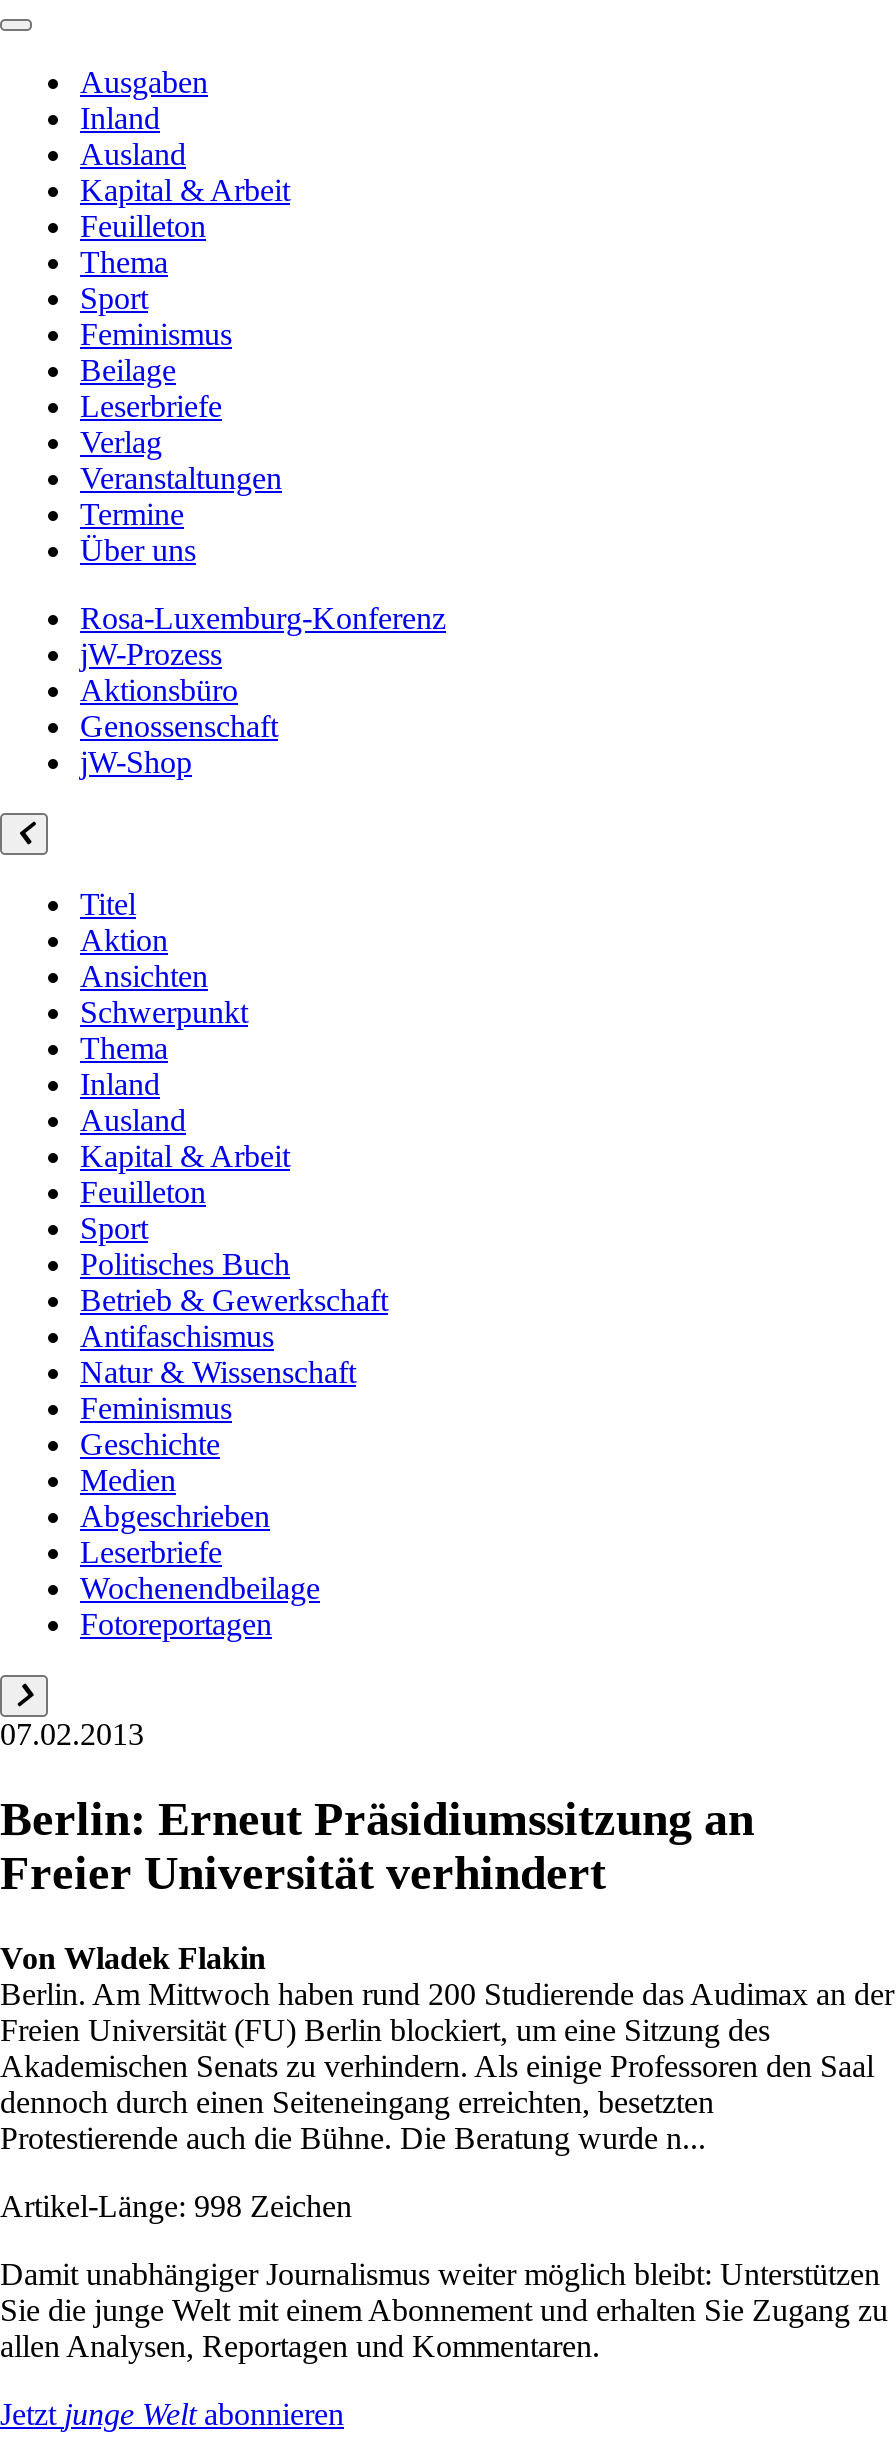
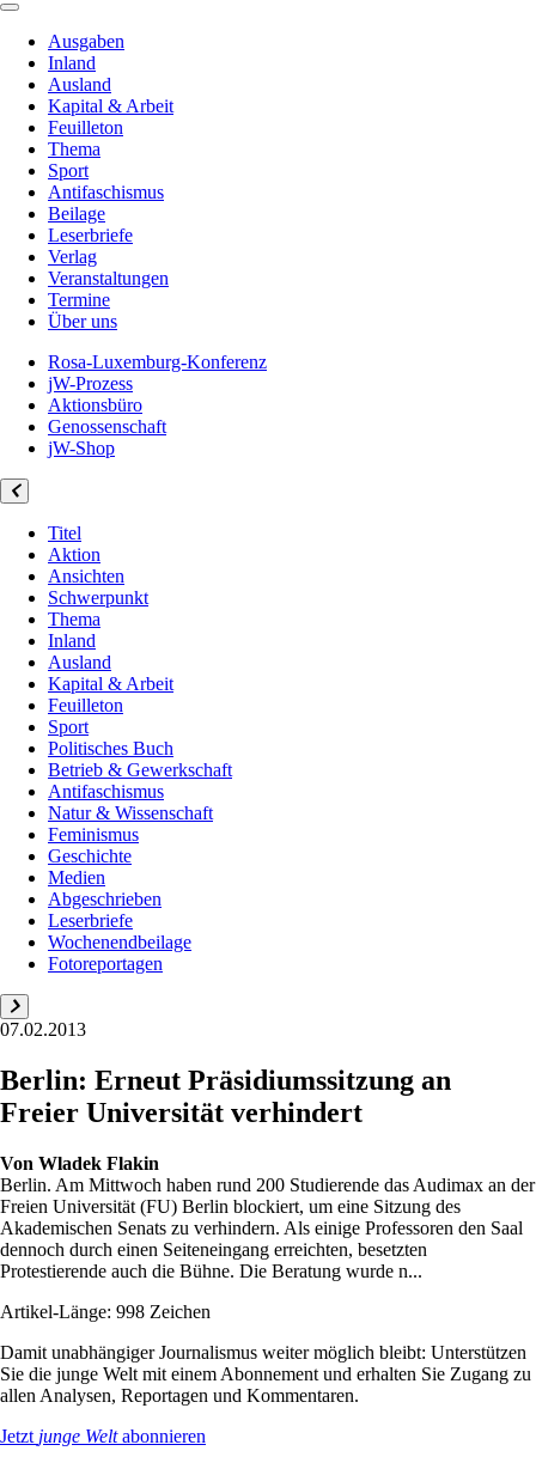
[80,317,232,351] Feminismus -> [48,182,164,202] Antifaschismus

